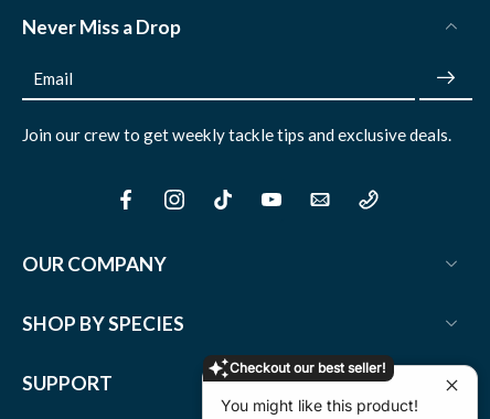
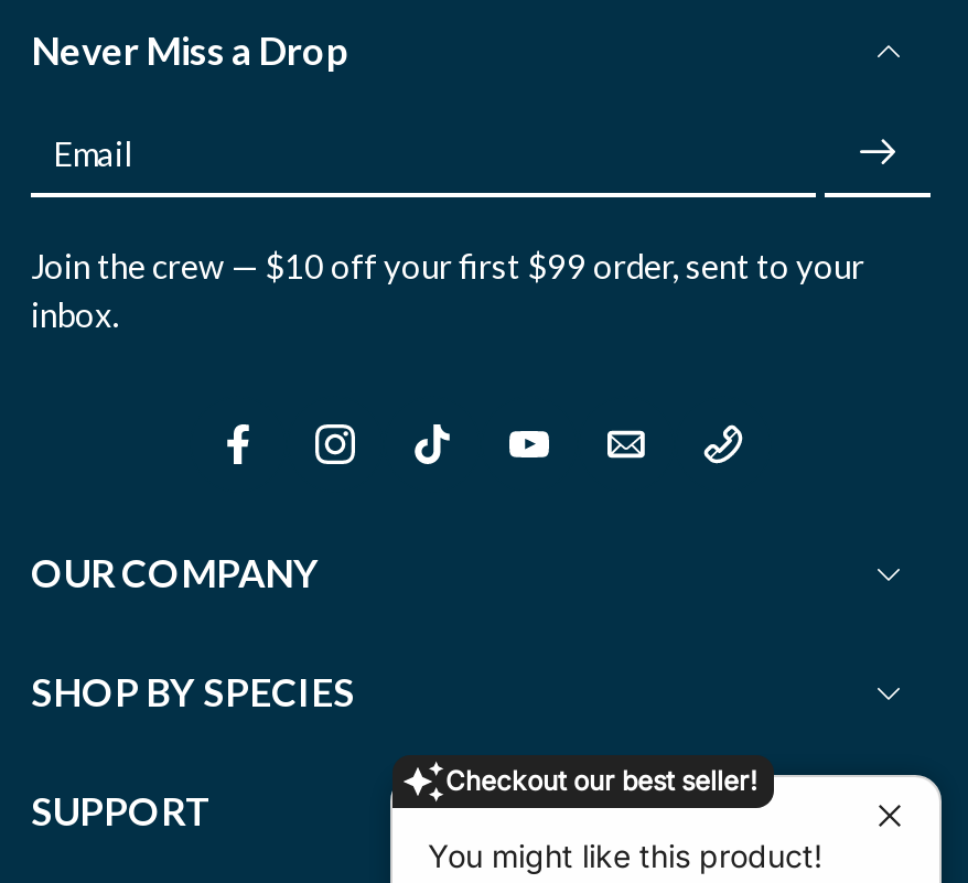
[22,124,451,144] Join our crew to get weekly tackle tips and exclusive deals. -> [31,246,864,334] Join the crew — $10 off your first $99 order, sent to your | inbox.

